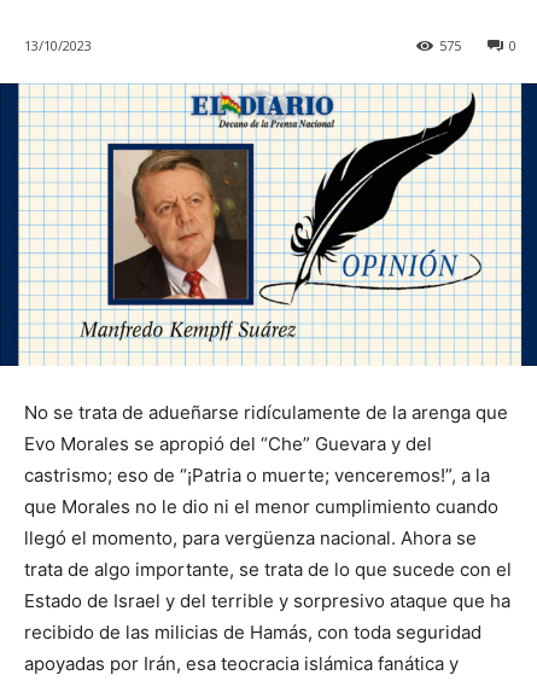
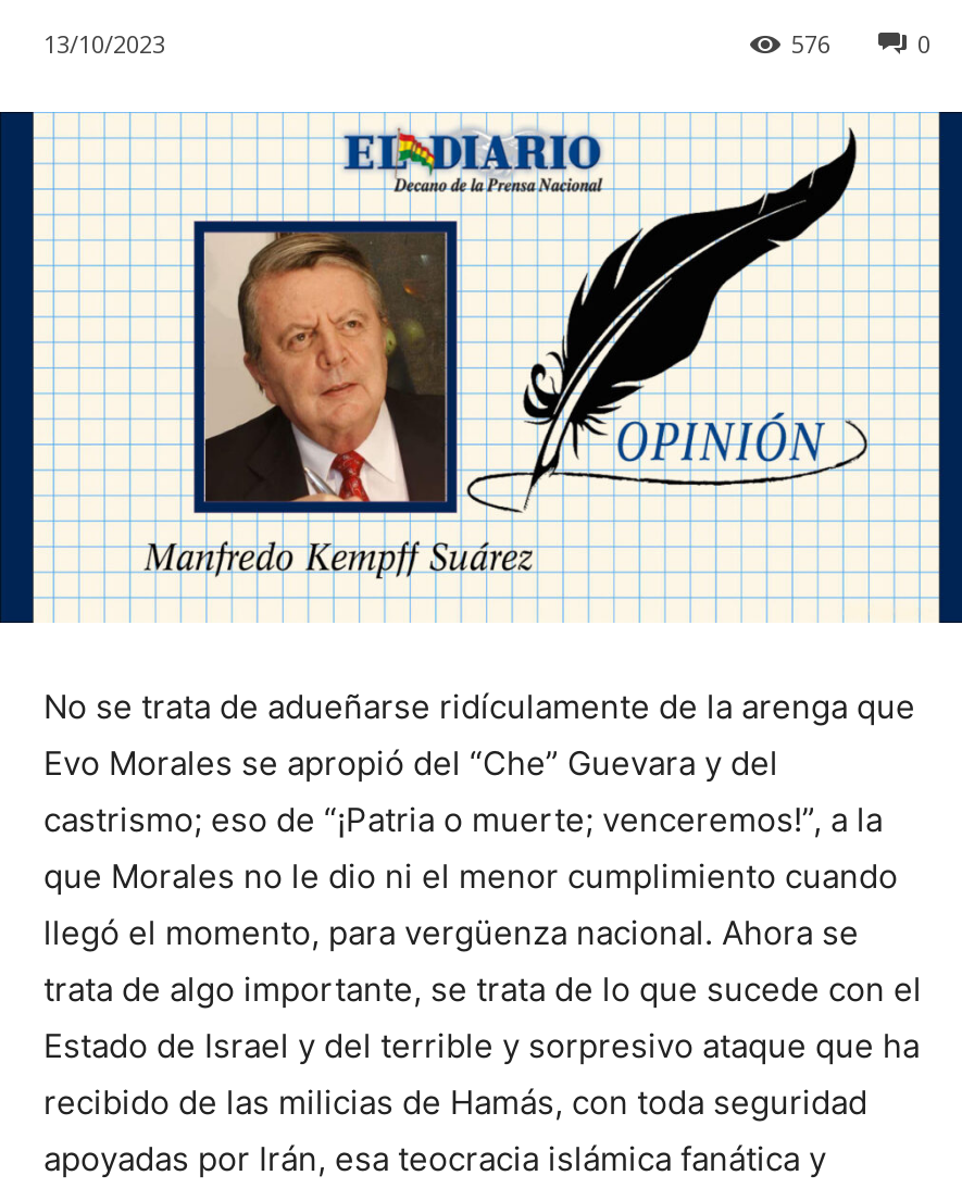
[439,36,461,54] 575 -> [791,27,830,60] 576

